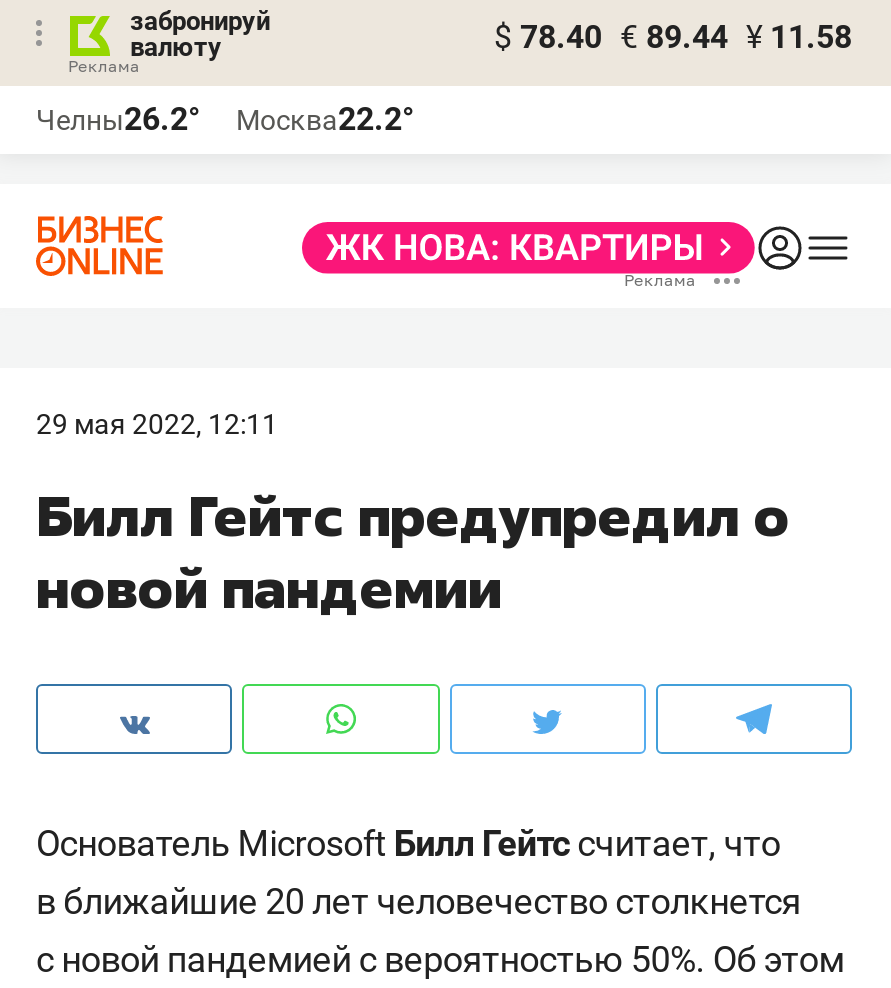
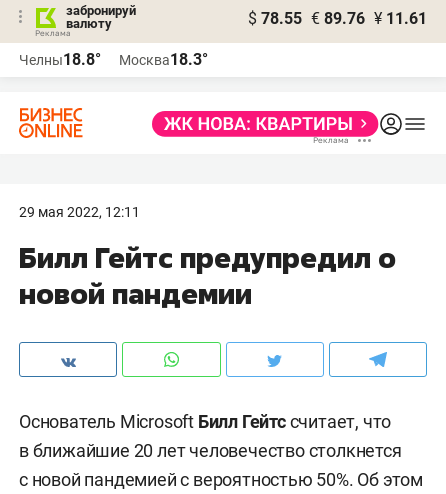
[494,18,852,56] $ 78.40 € 89.44 ¥ 11.58 -> [248,9,427,28] $ 78.55 € 89.76 ¥ 11.61
[36,100,200,138] Челны26.2° -> [19,50,101,69] Челны18.8°
[236,100,414,138] Москва22.2° -> [119,50,208,69] Москва18.3°

